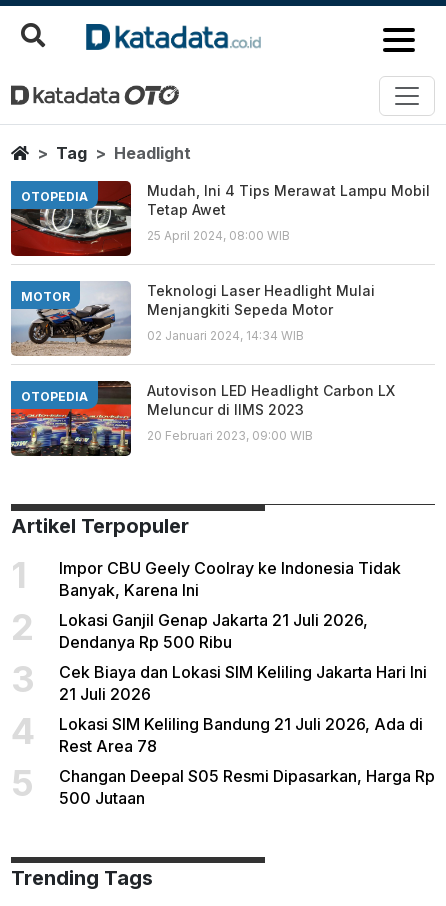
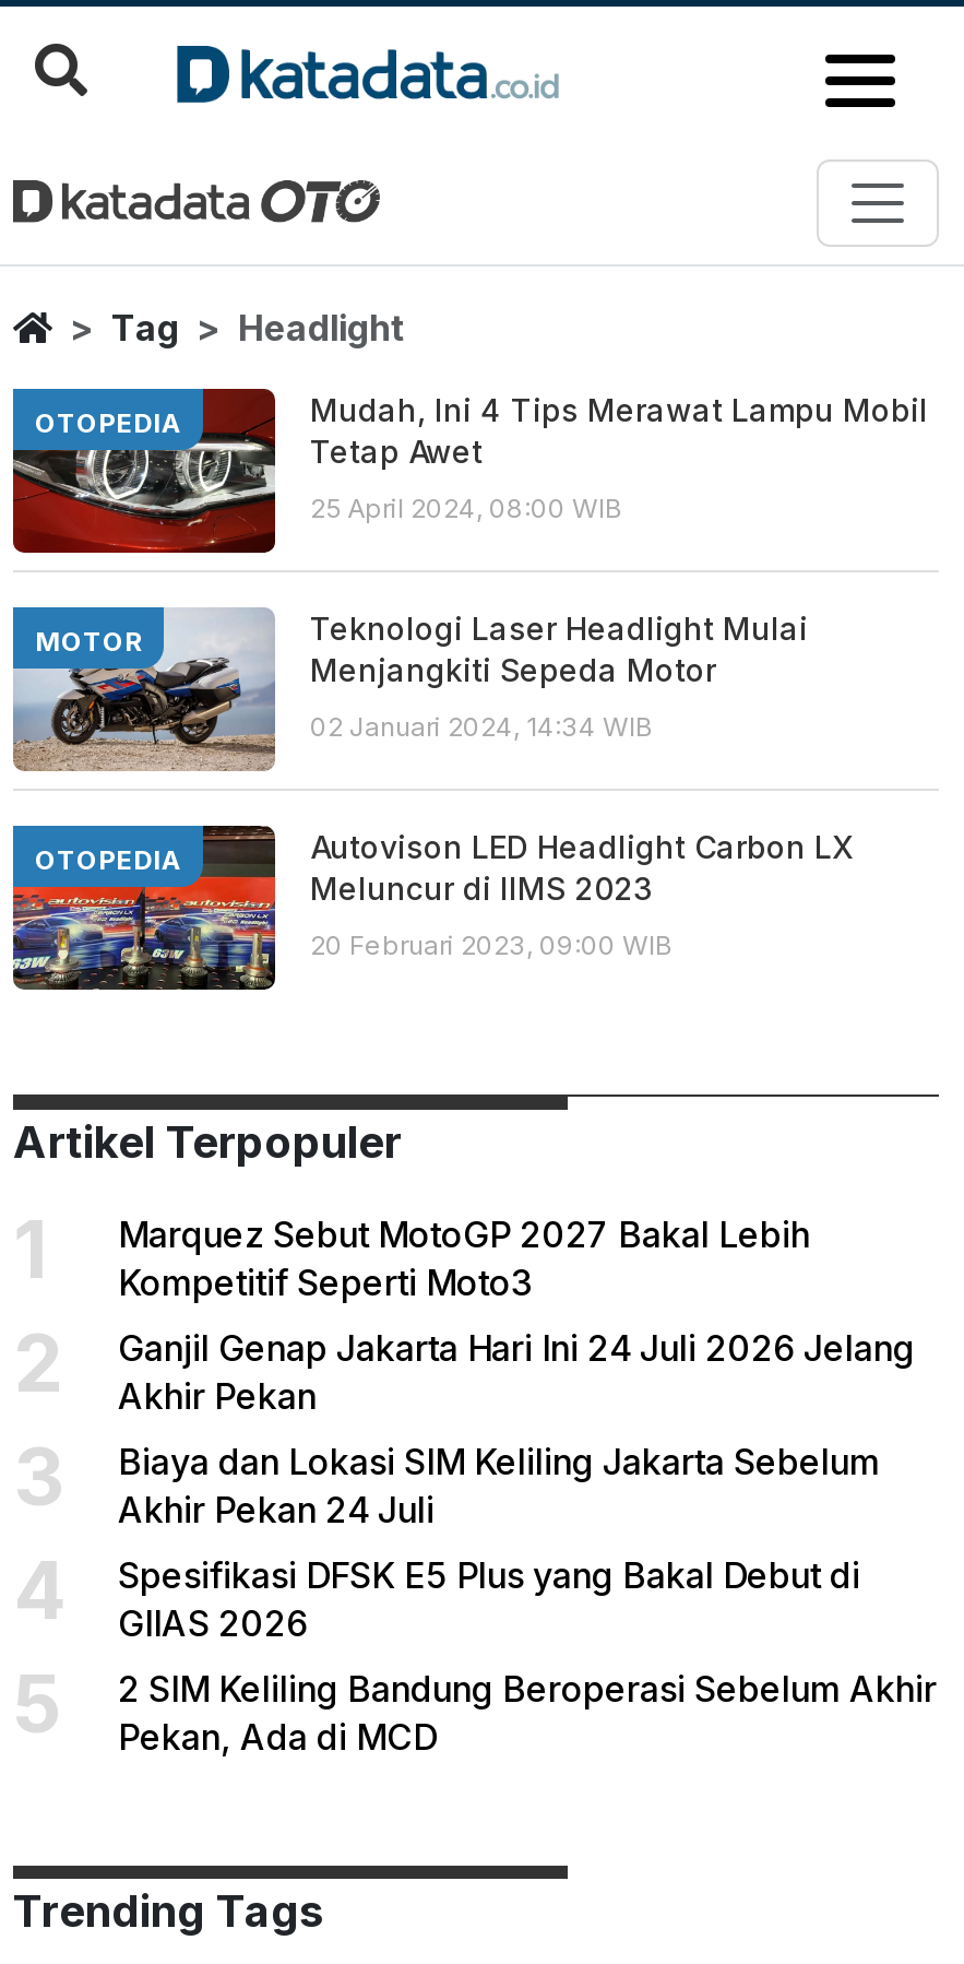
[59,558,401,600] Impor CBU Geely Coolray ke Indonesia Tidak | Banyak, Karena Ini -> [118,1212,810,1304] Marquez Sebut MotoGP 2027 Bakal Lebih | Kompetitif Seperti Moto3
[59,610,368,652] Lokasi Ganjil Genap Jakarta 21 Juli 2026, | Dendanya Rp 500 Ribu -> [118,1326,915,1418] Ganjil Genap Jakarta Hari Ini 24 Juli 2026 Jelang | Akhir Pekan
[59,662,427,704] Cek Biaya dan Lokasi SIM Keliling Jakarta Hari Ini | 21 Juli 2026 -> [118,1440,880,1531] Biaya dan Lokasi SIM Keliling Jakarta Sebelum | Akhir Pekan 24 Juli
[59,714,423,756] Lokasi SIM Keliling Bandung 21 Juli 2026, Ada di | Rest Area 78 -> [118,1553,860,1645] Spesifikasi DFSK E5 Plus yang Bakal Debut di | GIIAS 2026
[59,766,435,808] Changan Deepal S05 Resmi Dipasarkan, Harga Rp | 500 Jutaan -> [118,1667,937,1759] 2 SIM Keliling Bandung Beroperasi Sebelum Akhir | Pekan, Ada di MCD

